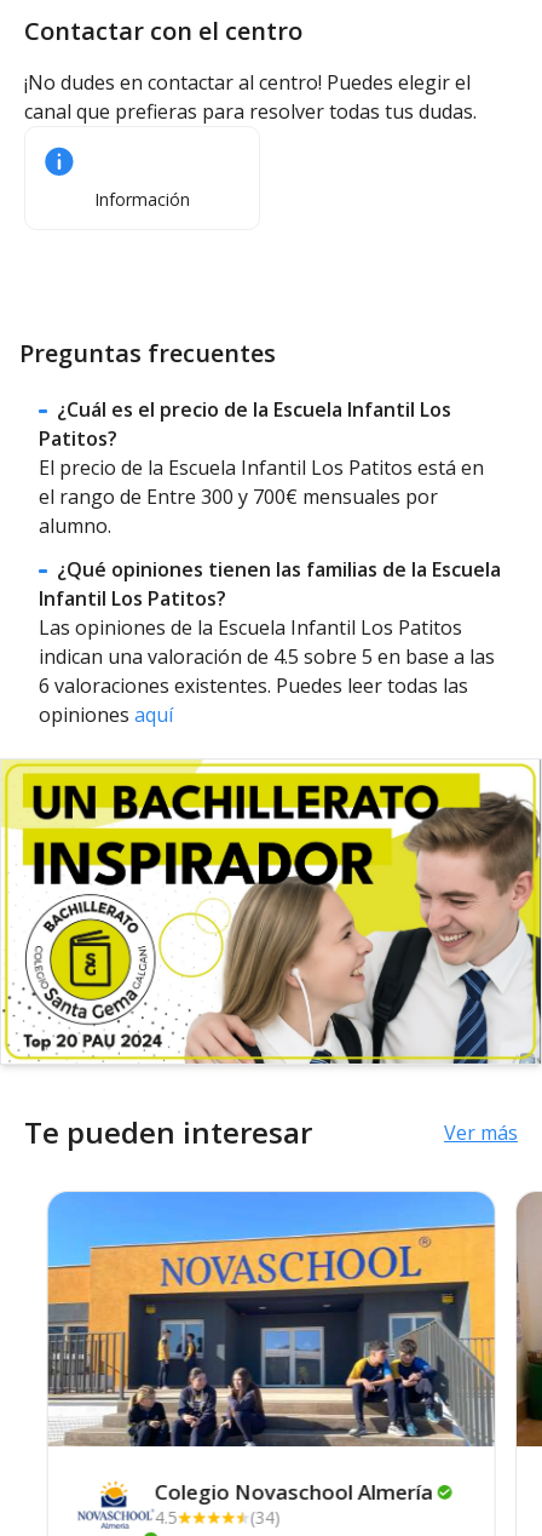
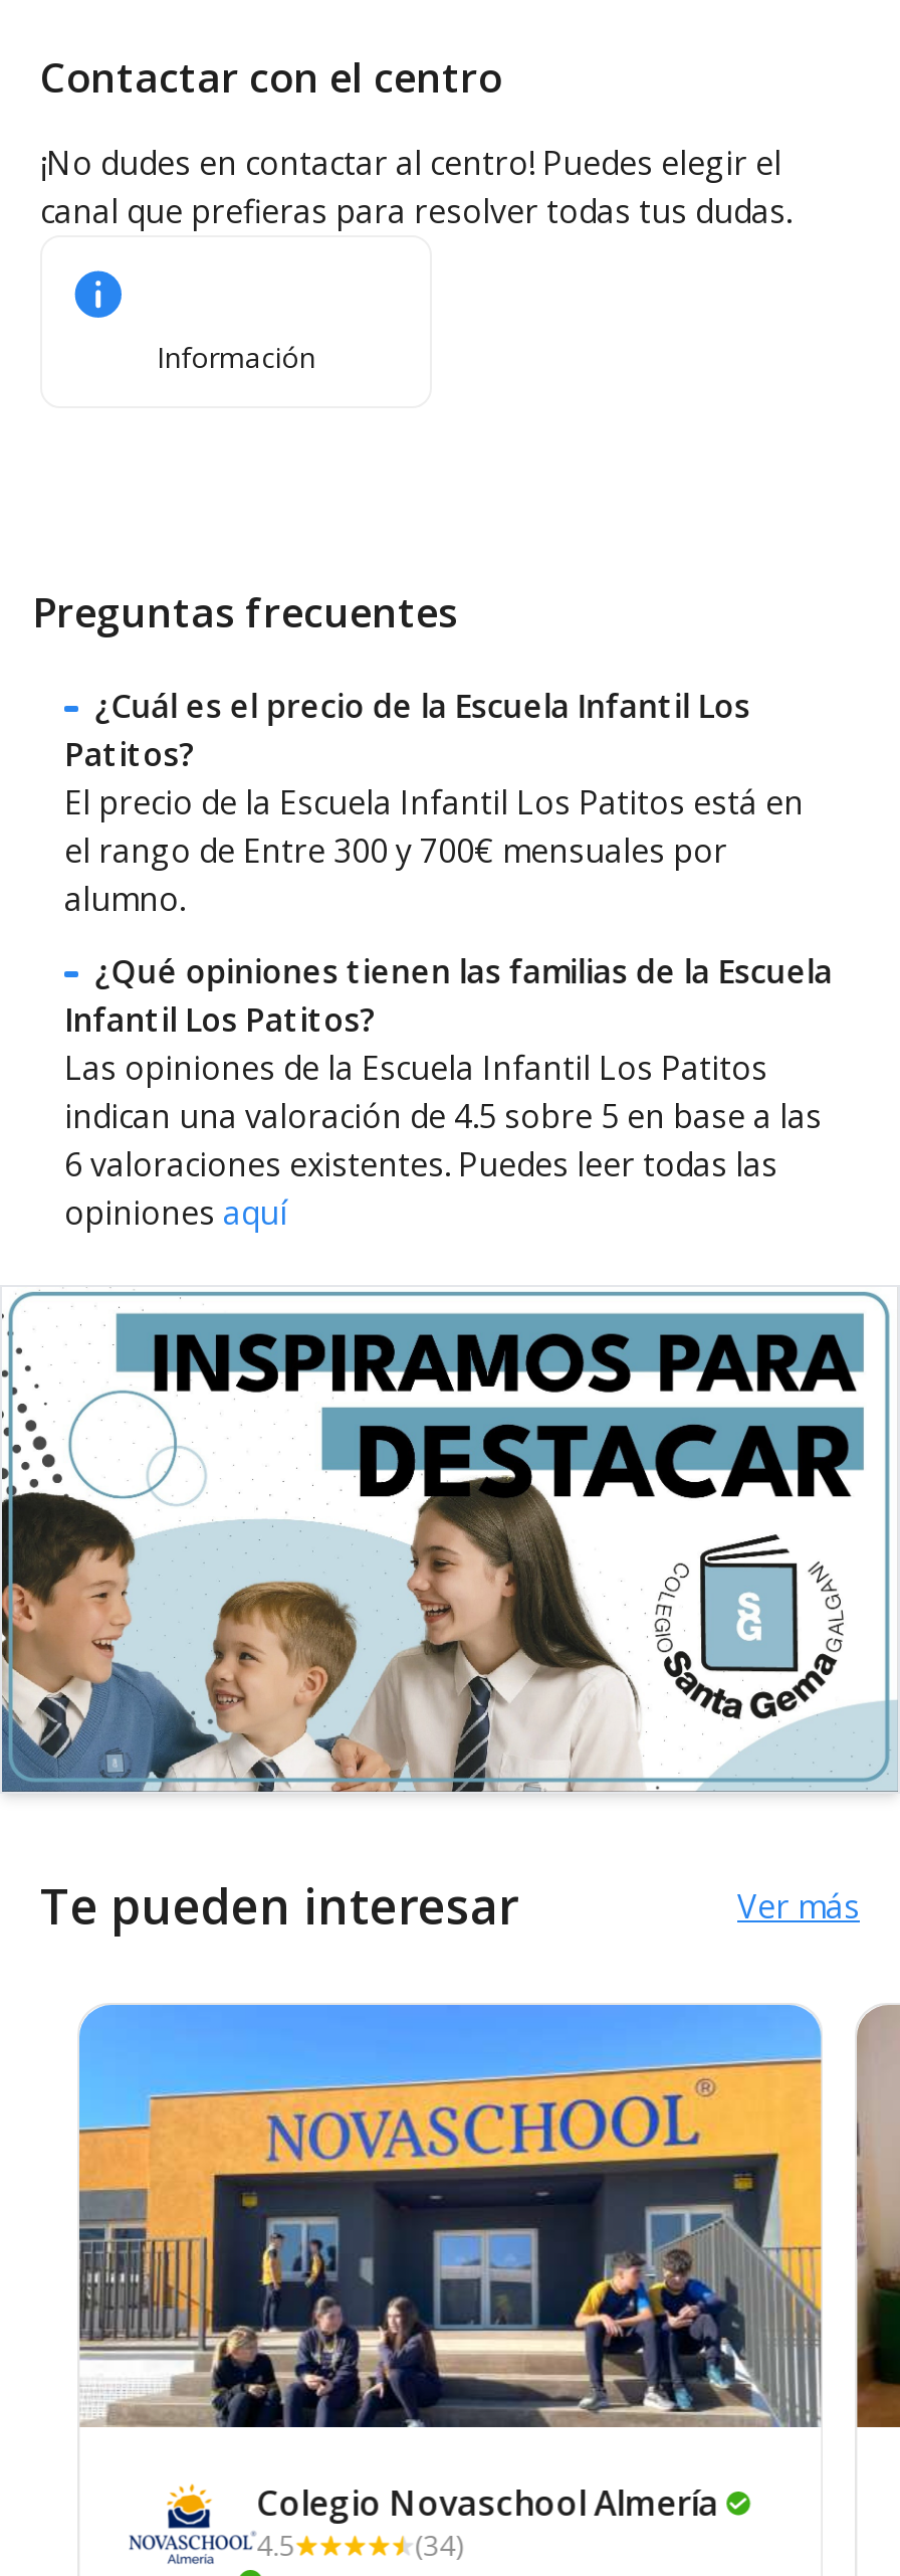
[4,760,538,1065] [image] -> [6,1287,894,1794] [image]

